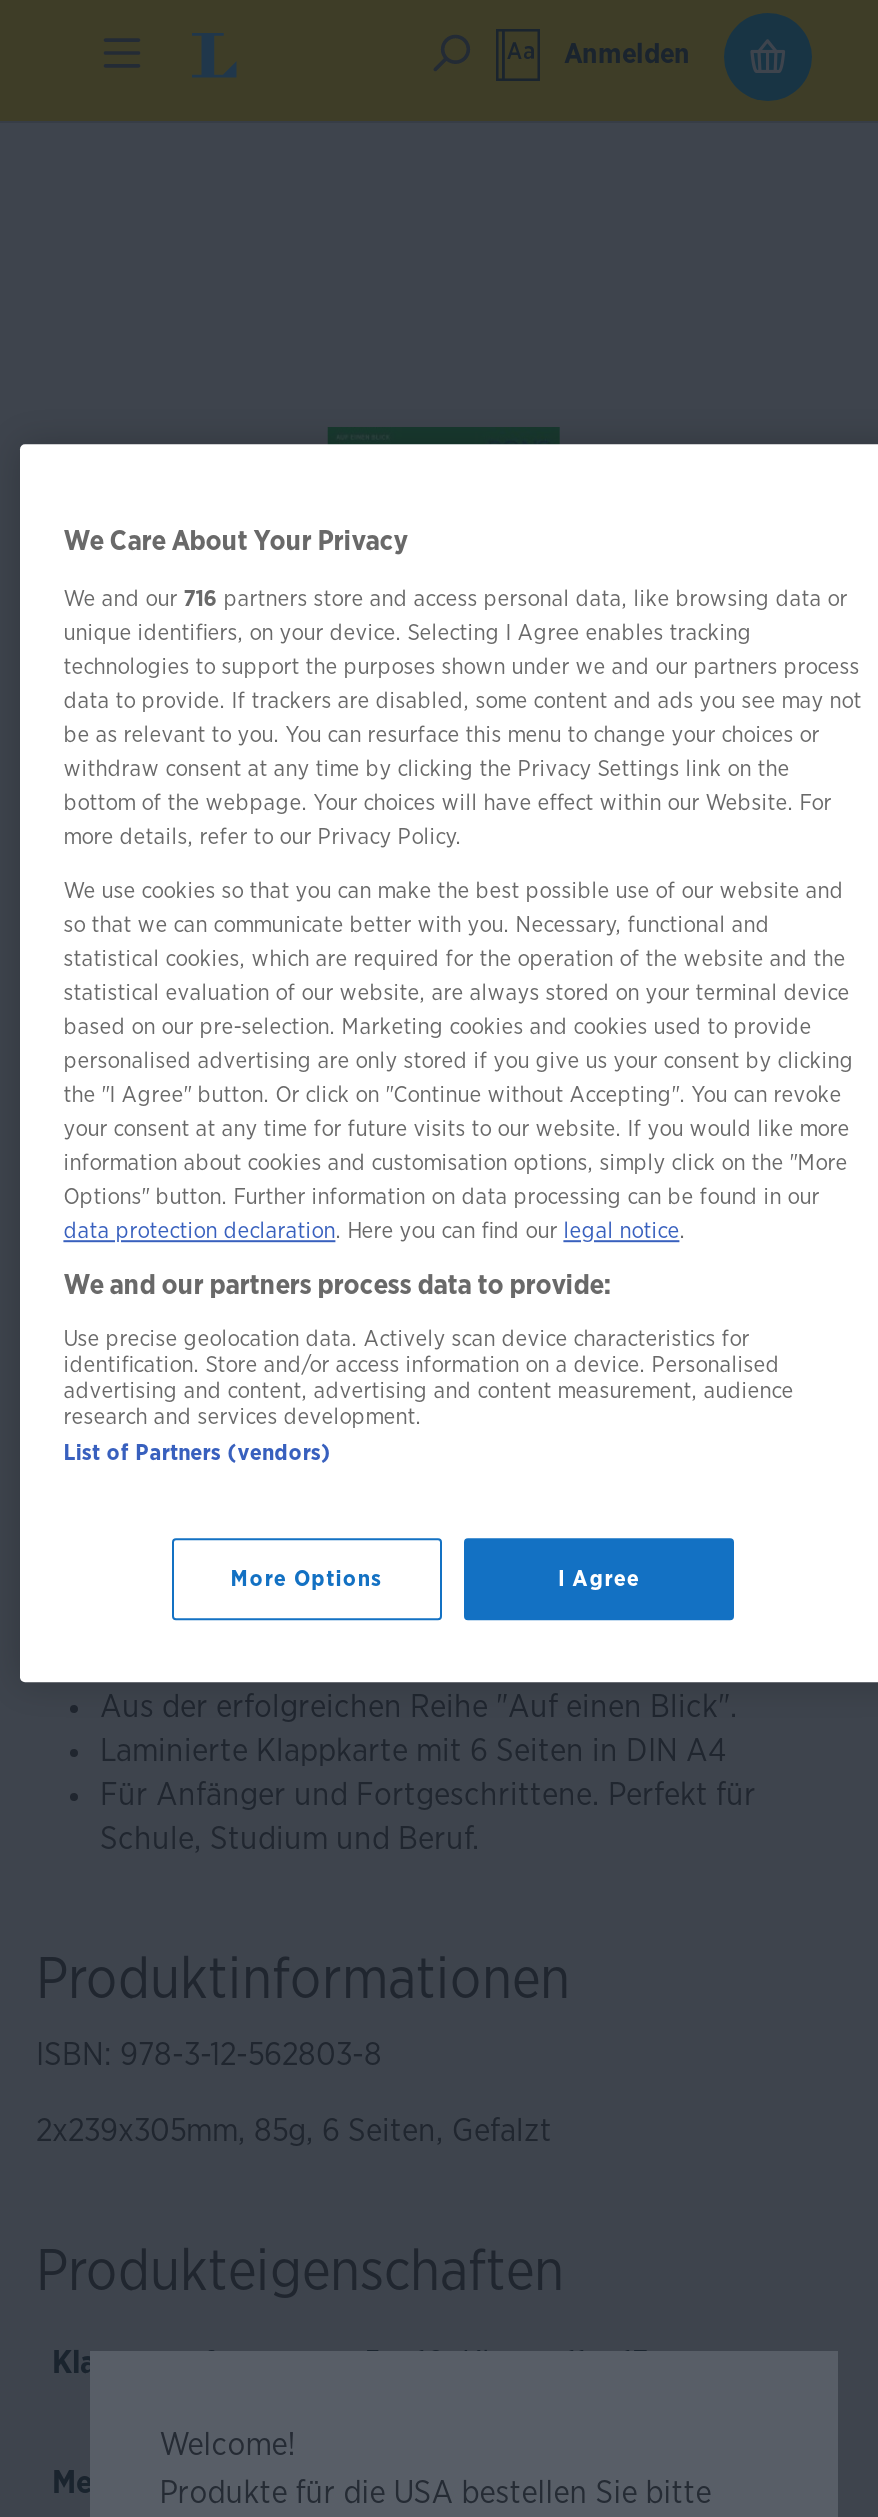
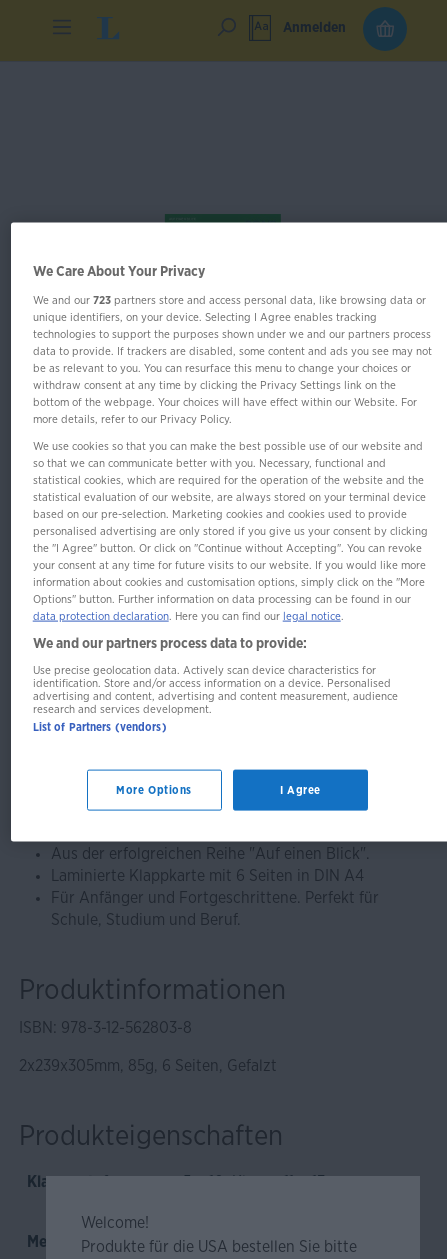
[63,588,847,610] We and our 716 partners store and access personal data, like browsing data or -> [33,295,426,306] We and our 723 partners store and access personal data, like browsing data or

